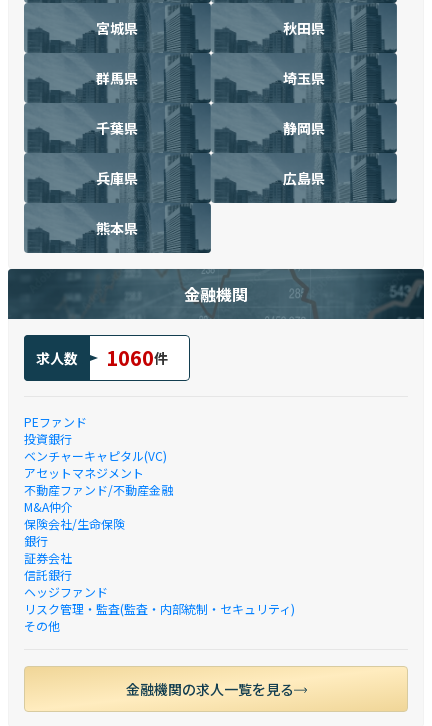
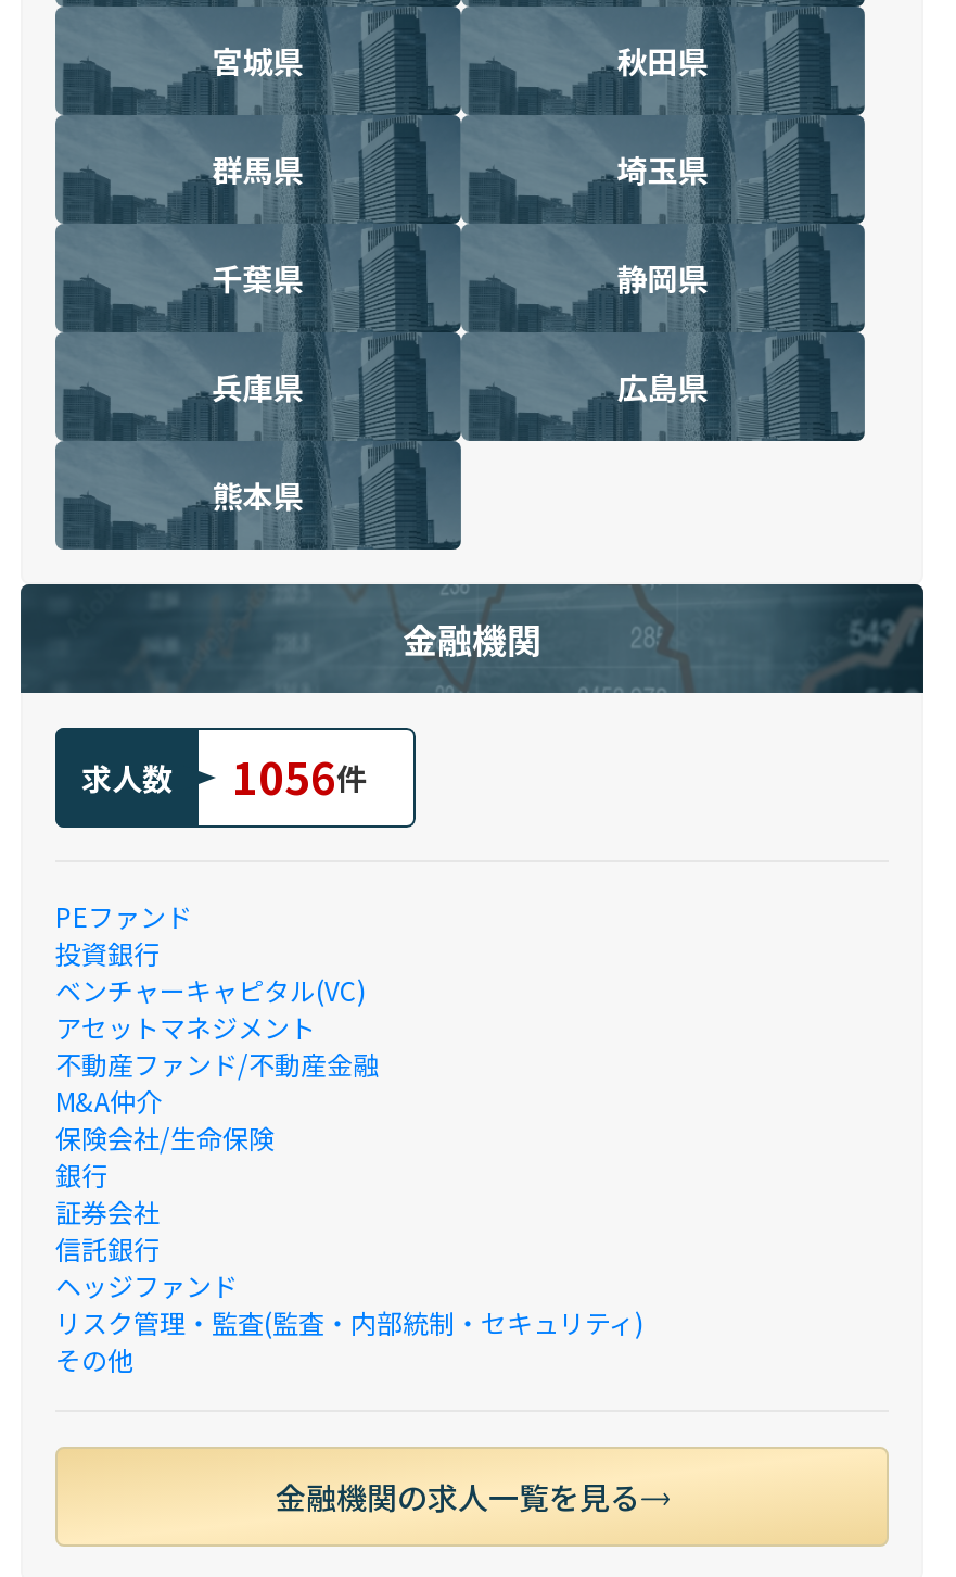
[36,343,167,372] 求人数 1060件 -> [81,745,367,808] 求人数 1056件

